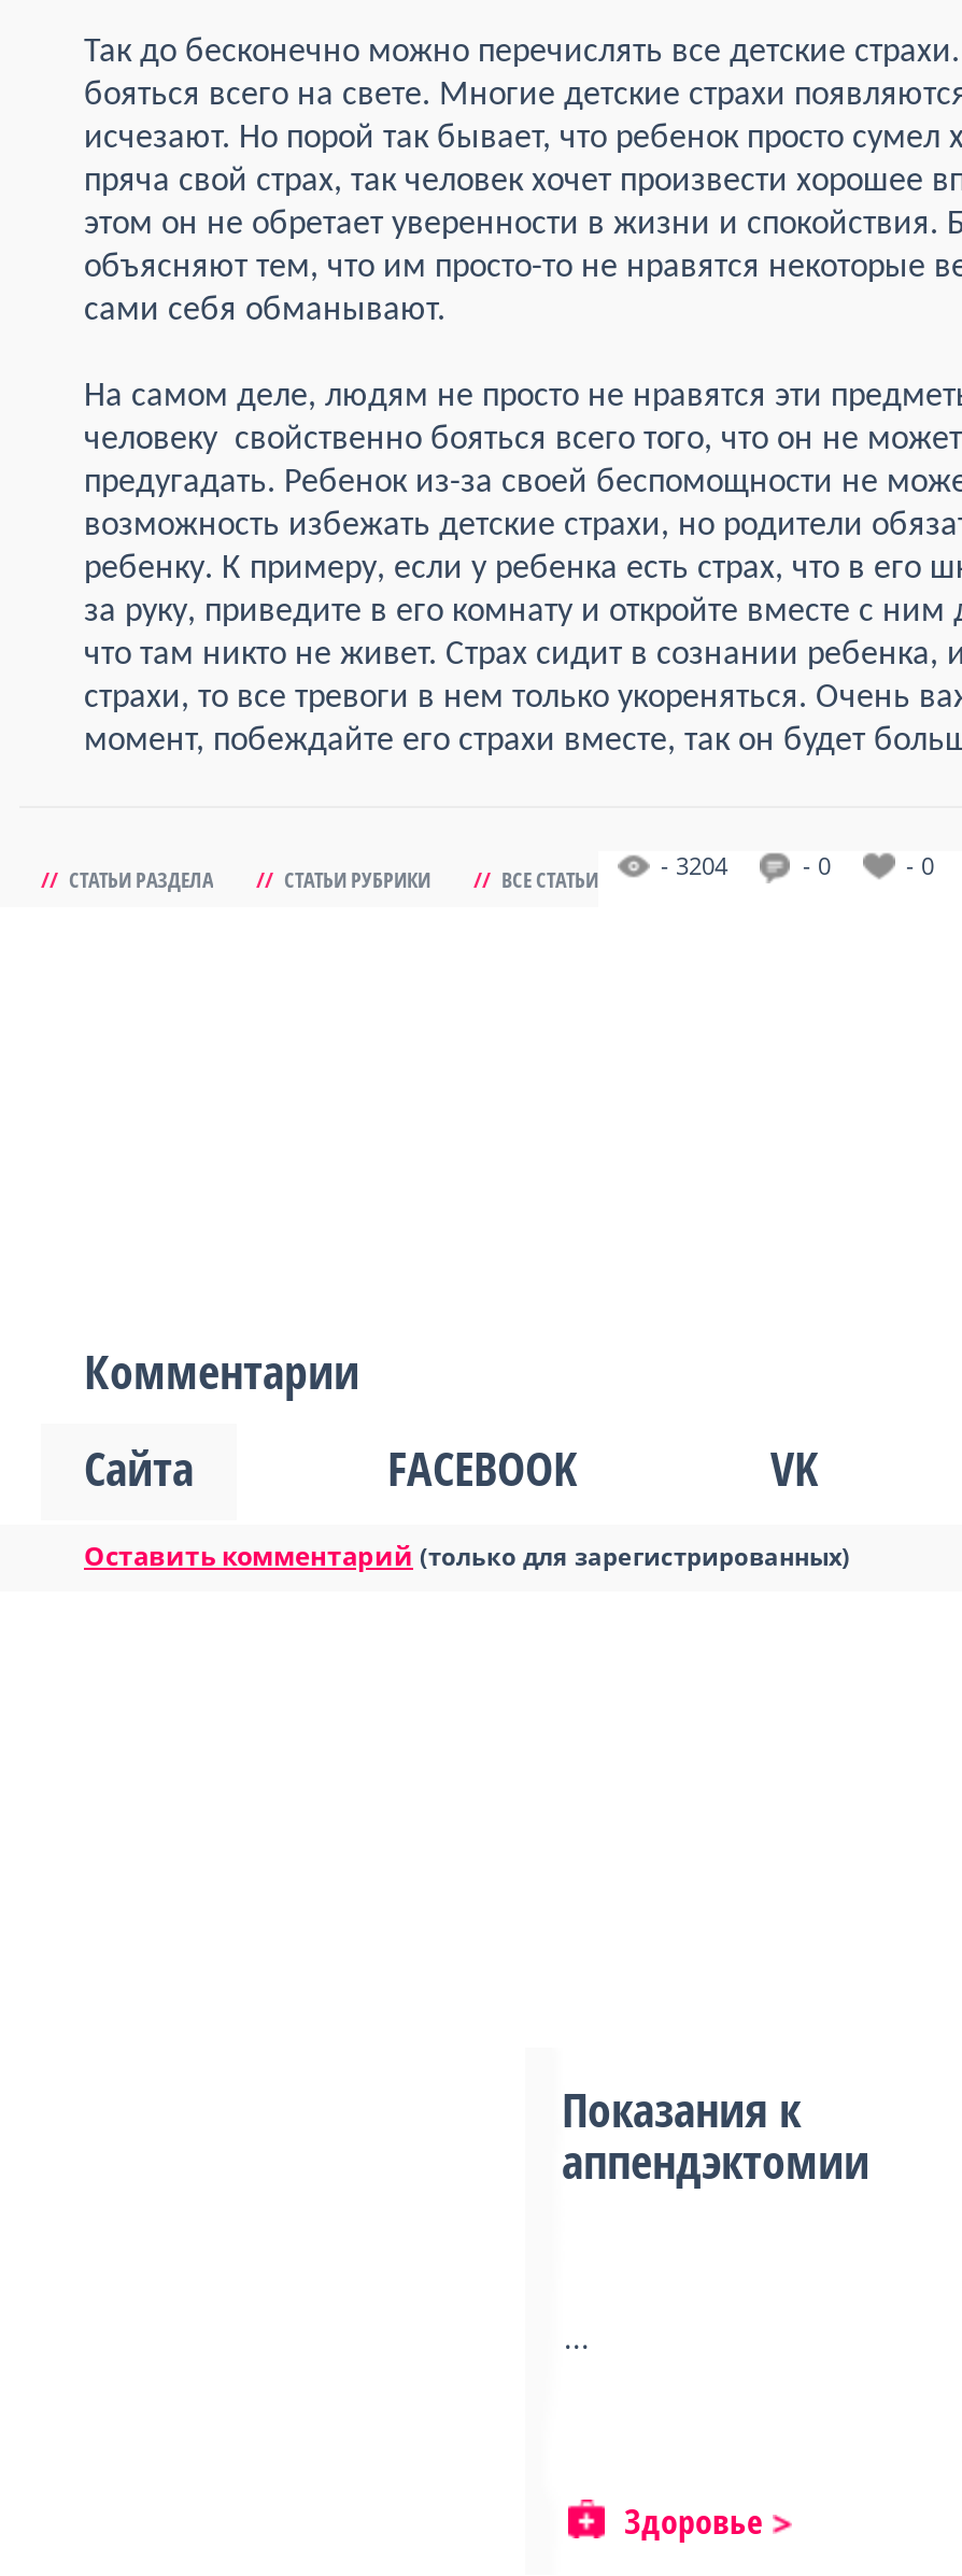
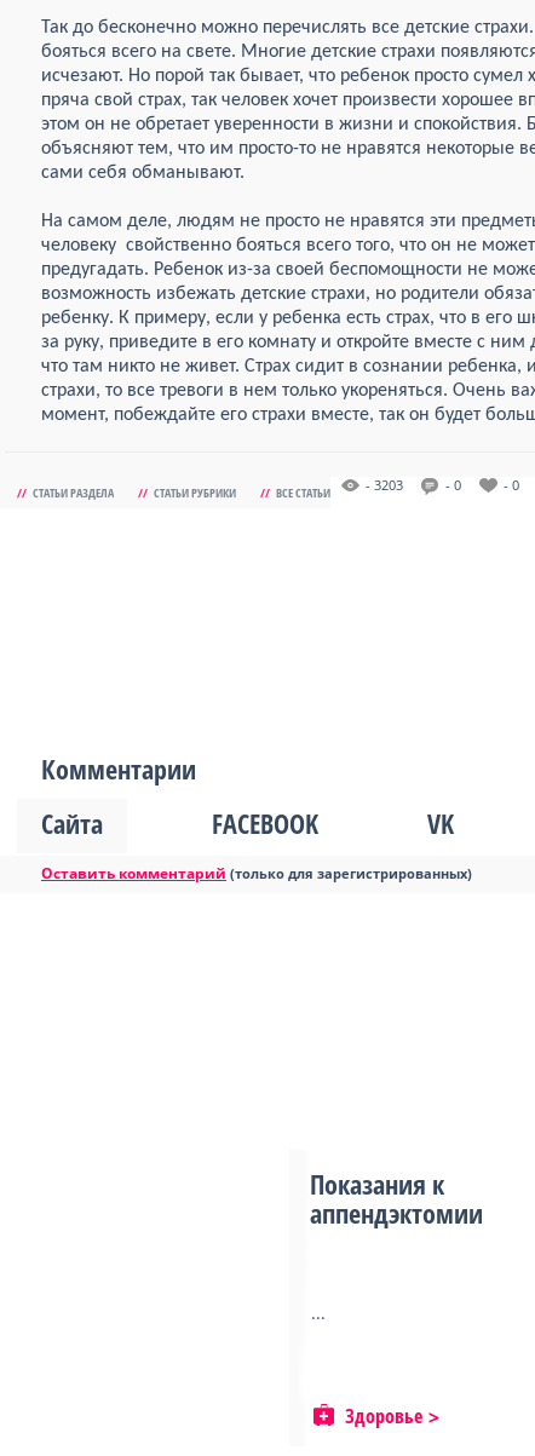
[661,849,727,881] - 3204 -> [366,476,403,494] - 3203

